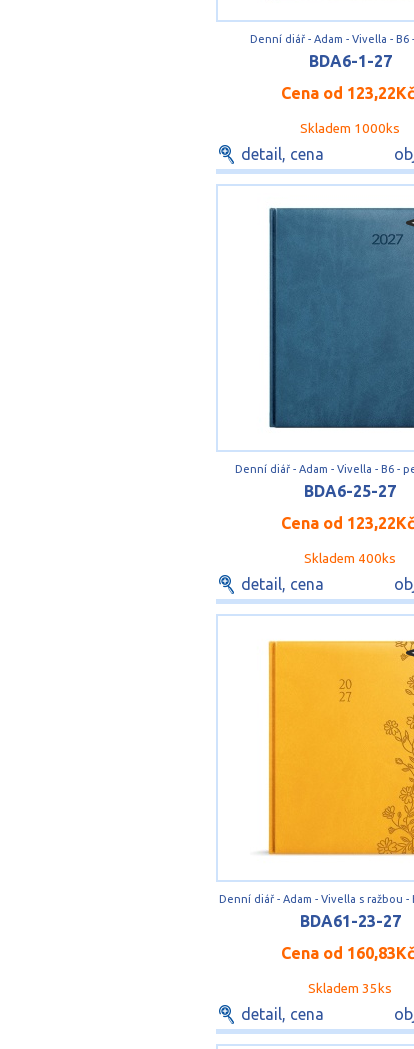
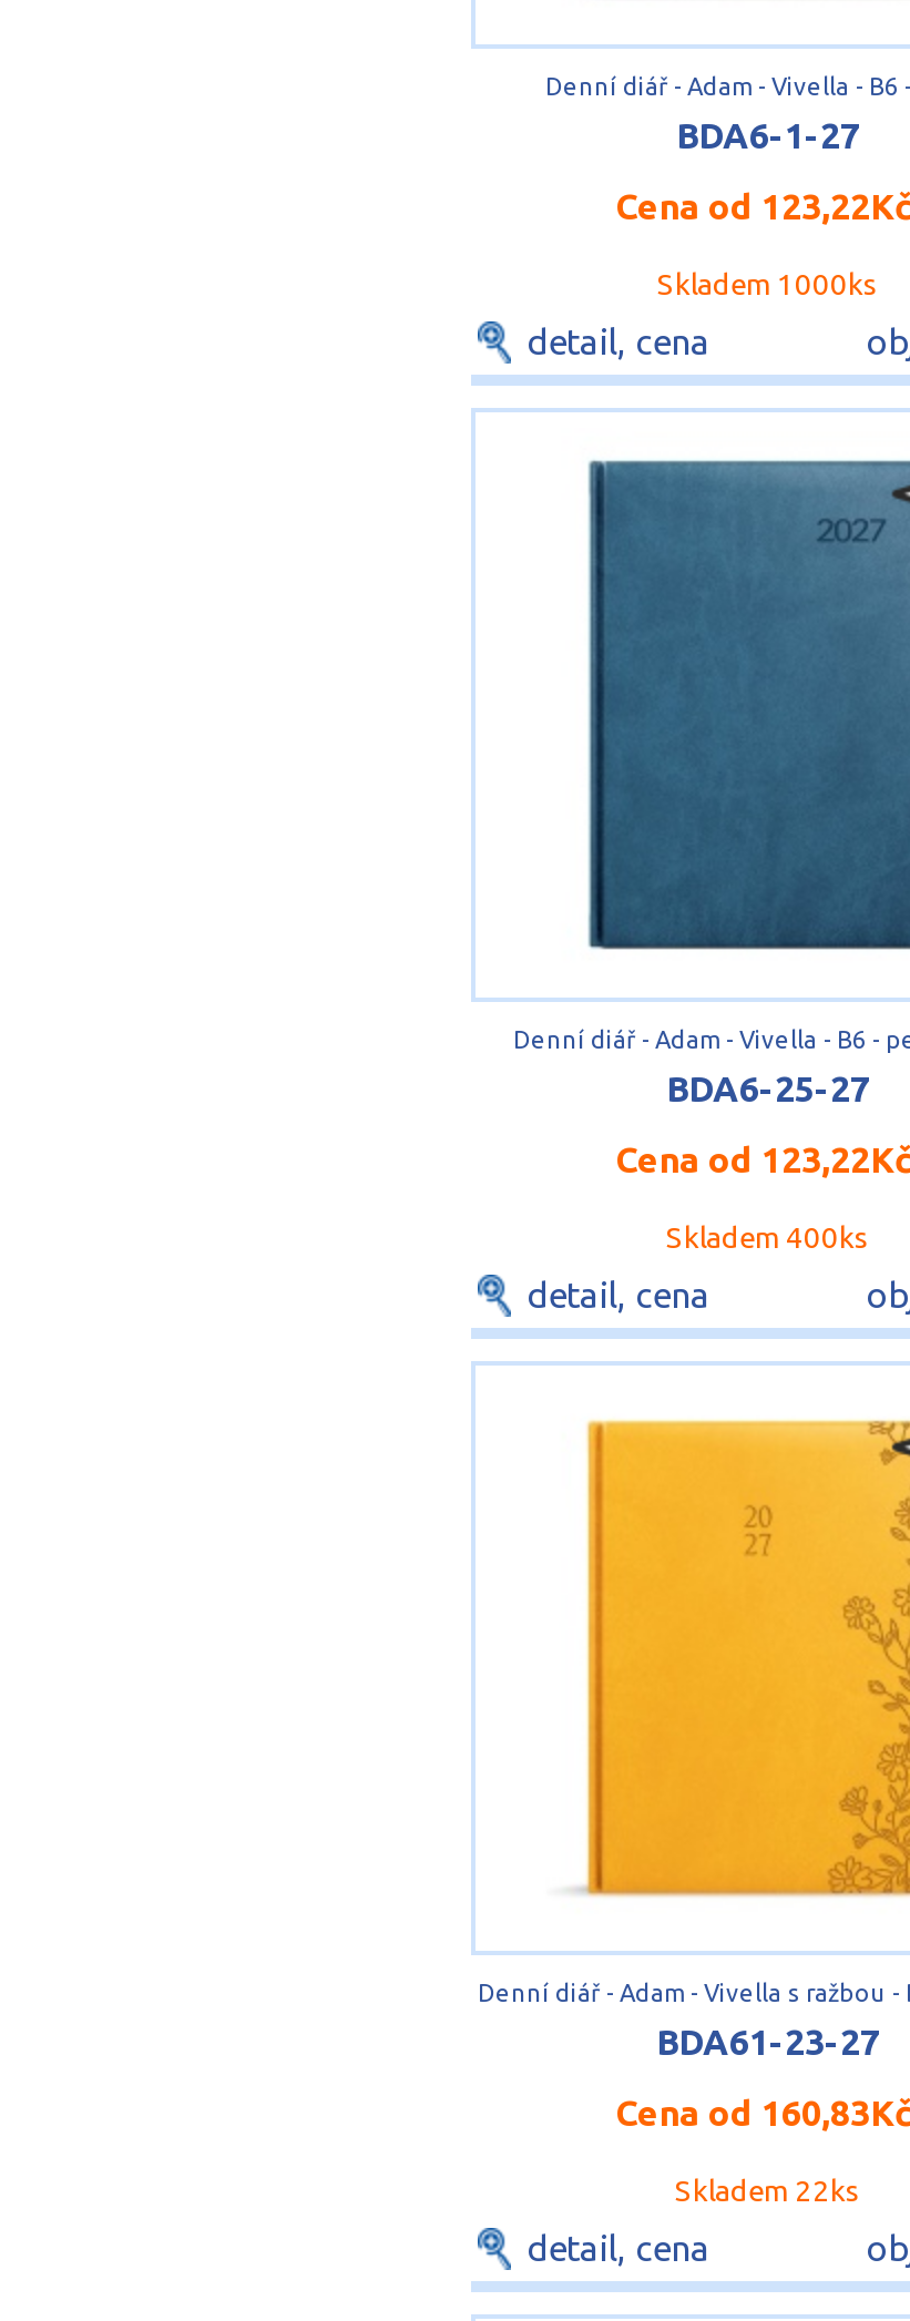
[308,981,392,996] Skladem 35ks -> [675,2175,861,2208] Skladem 22ks

